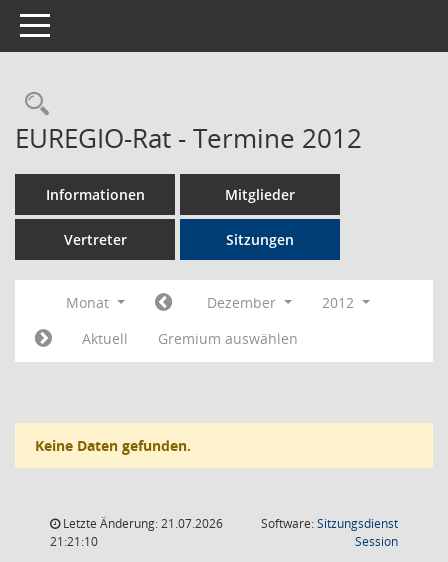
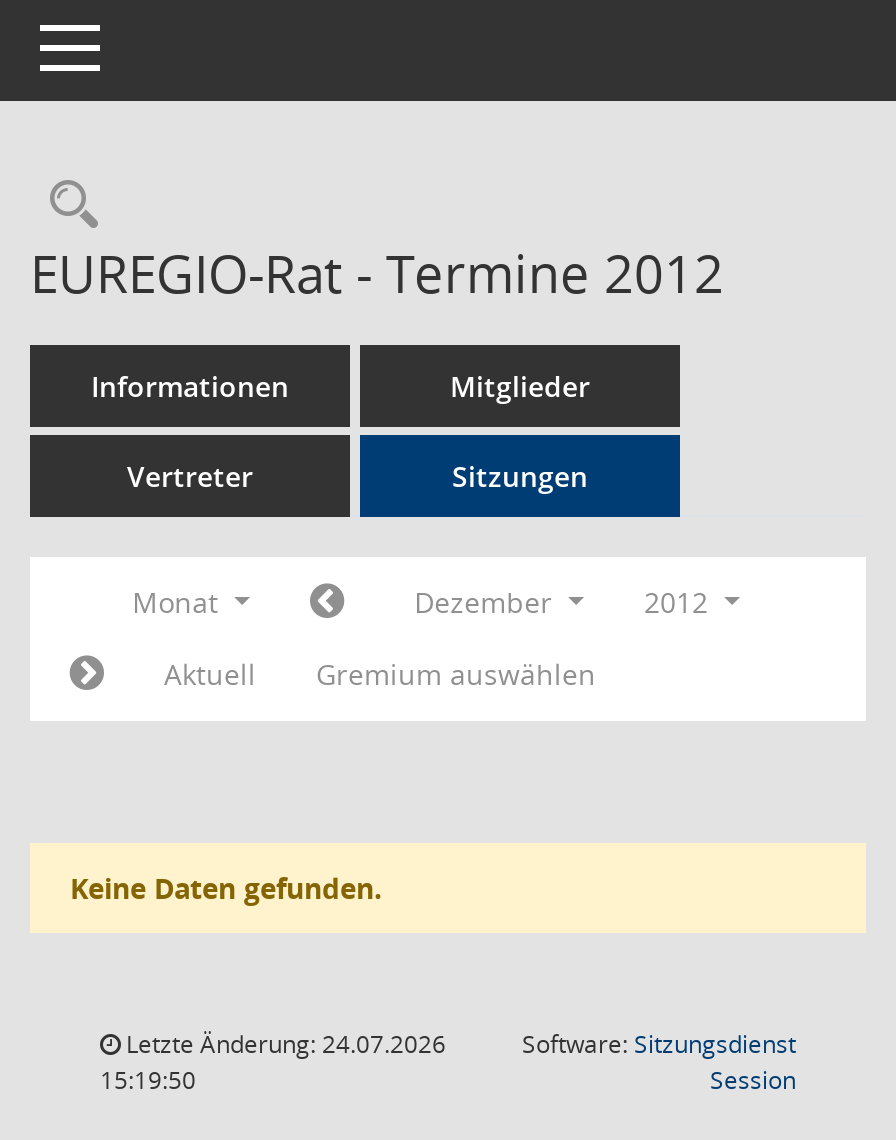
[60,515,223,532] Letzte Änderung: 21.07.2026 -> [120,1027,446,1061] Letzte Änderung: 24.07.2026
[50,533,98,550] 21:21:10 -> [100,1063,196,1097] 15:19:50

